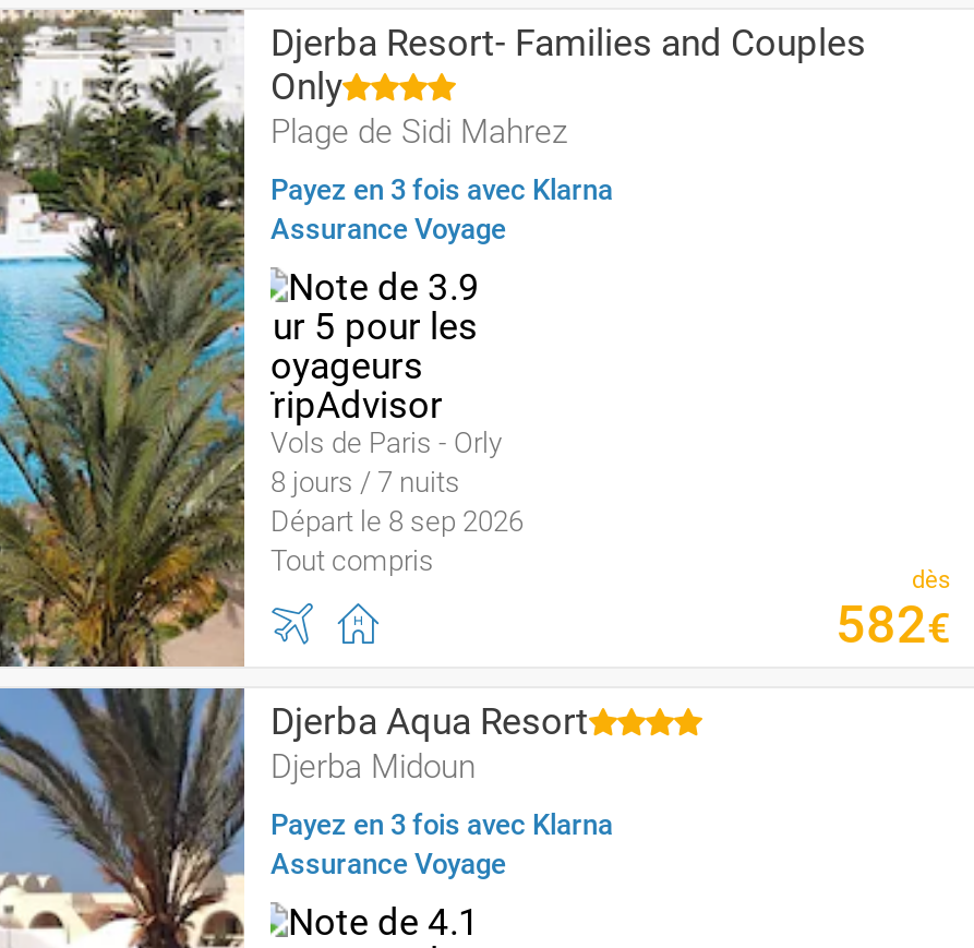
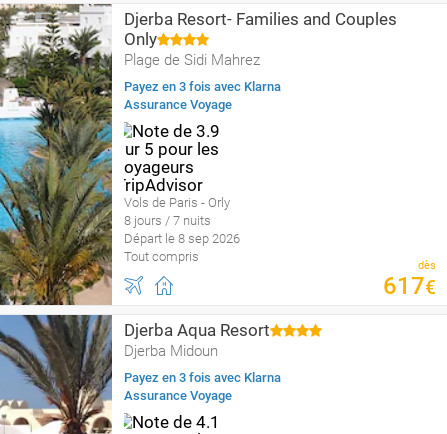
[835,595,951,656] 582€ -> [383,272,436,300] 617€

